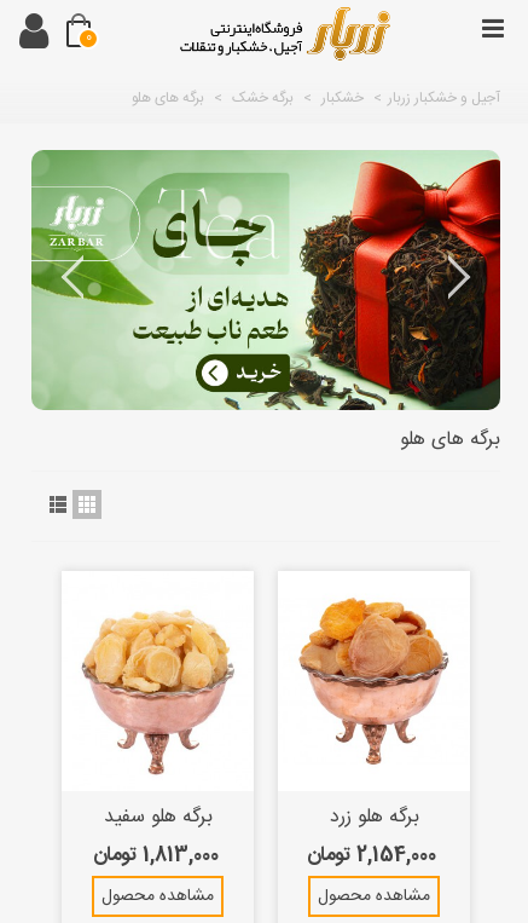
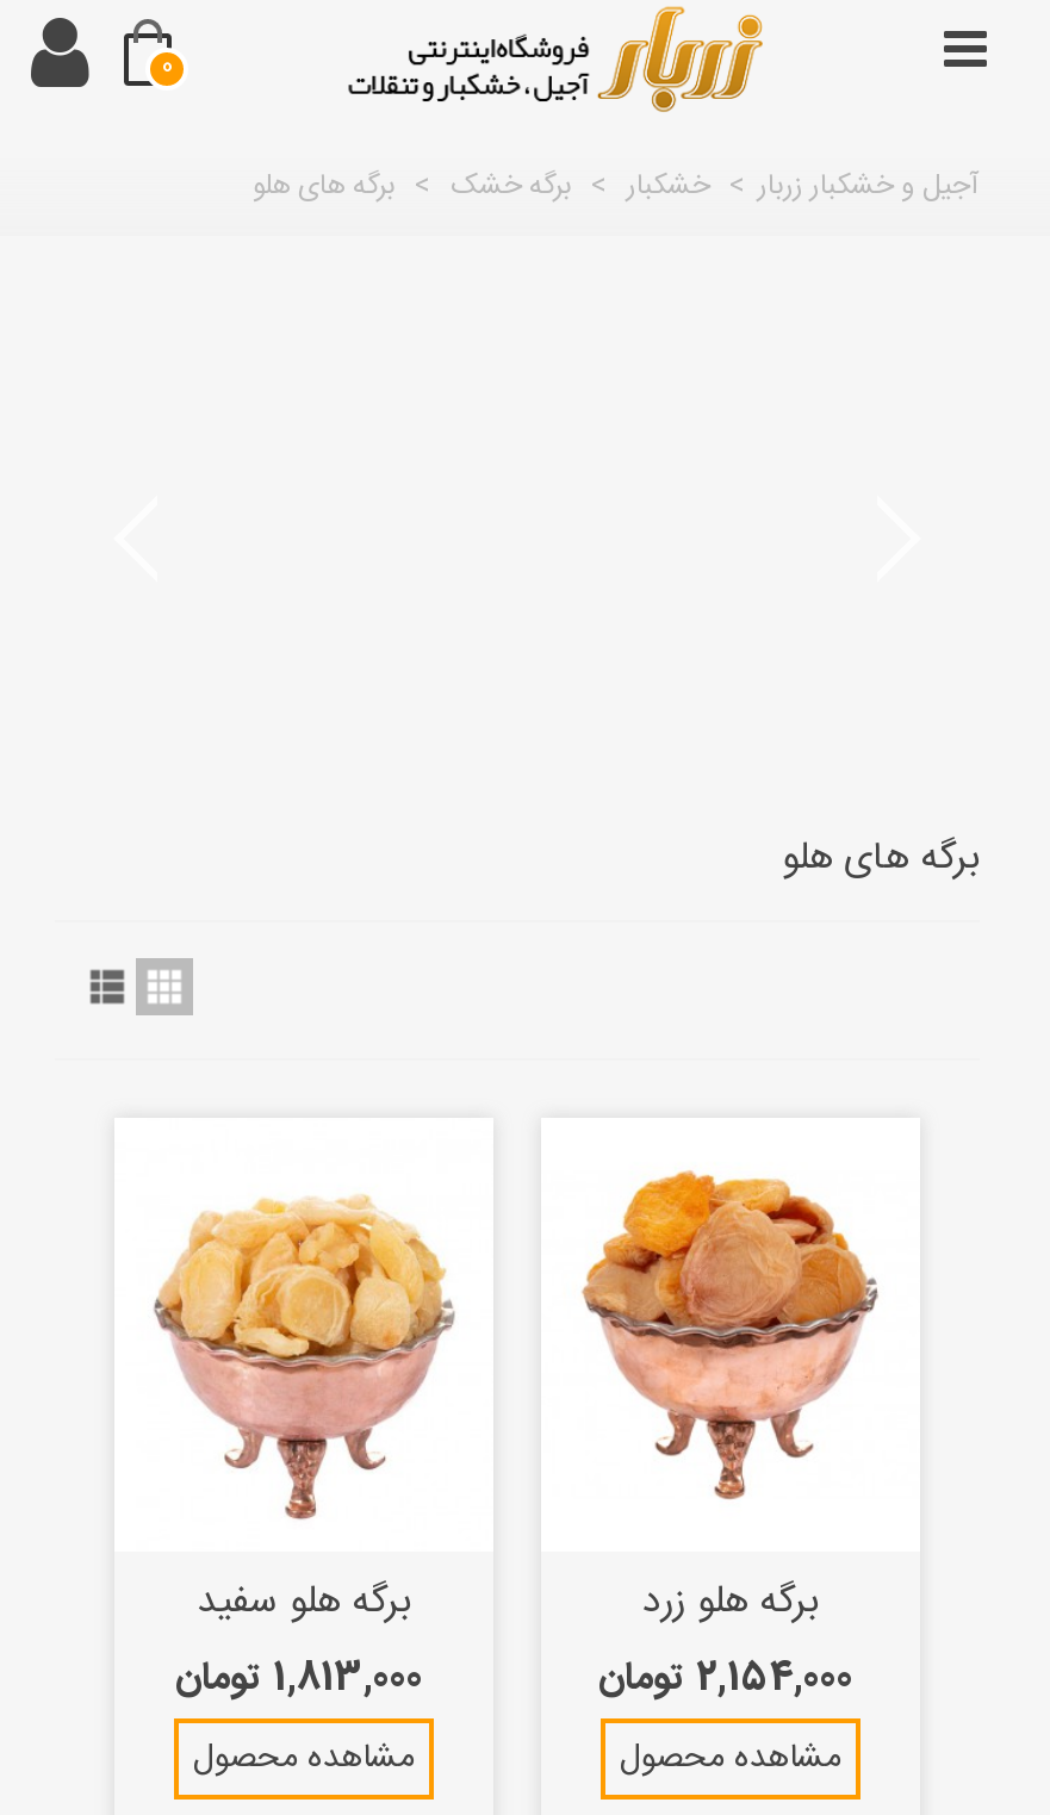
[30,149,501,411] [image] -> none

